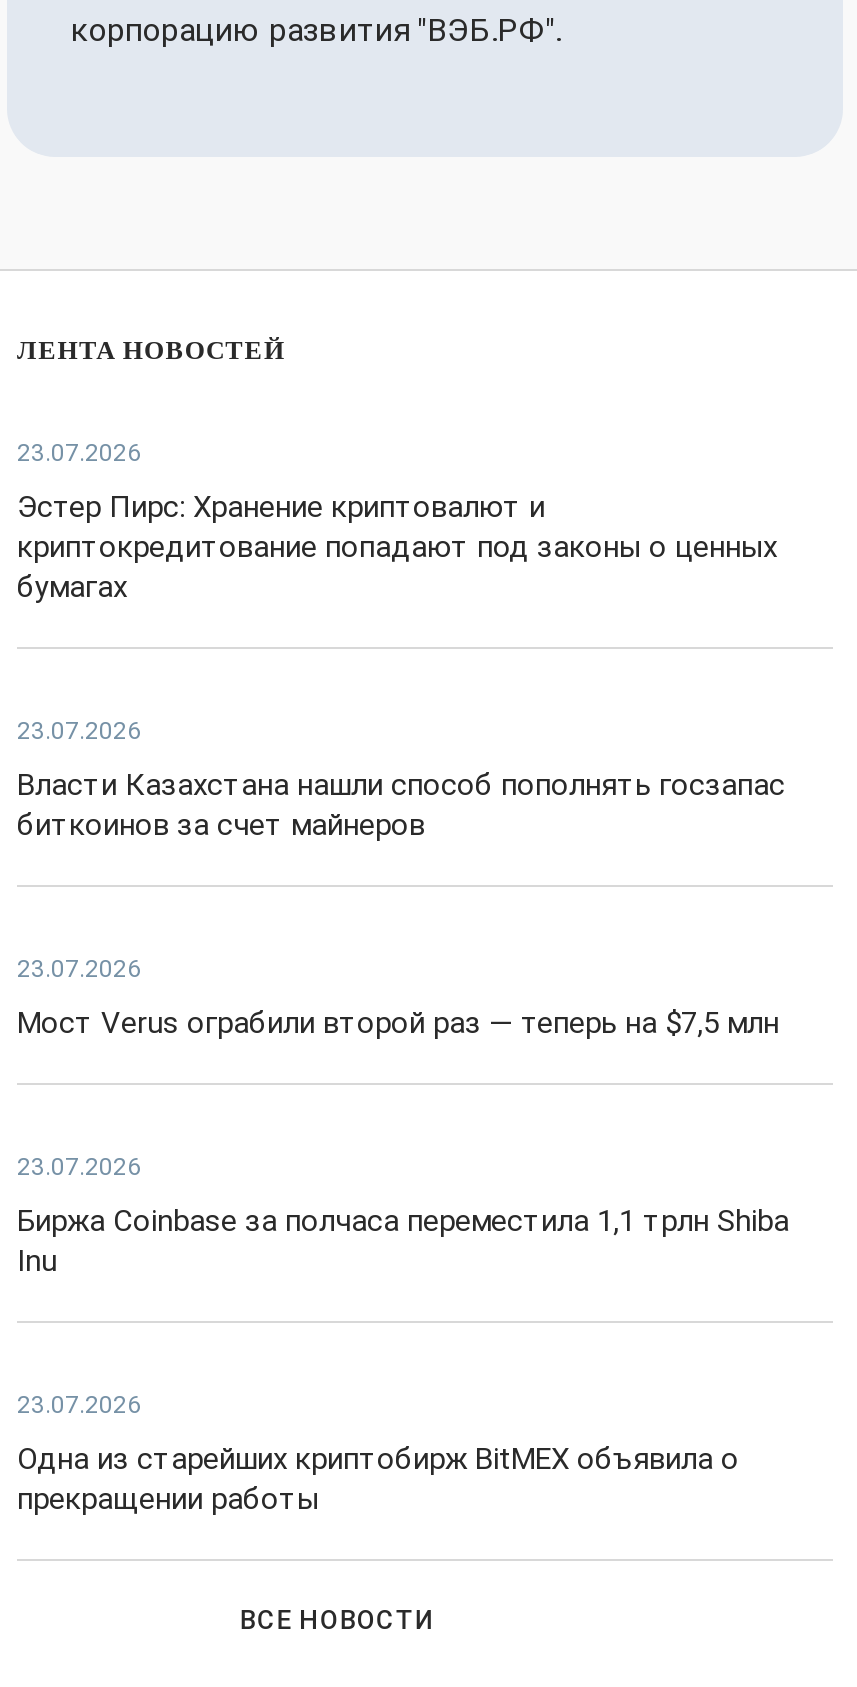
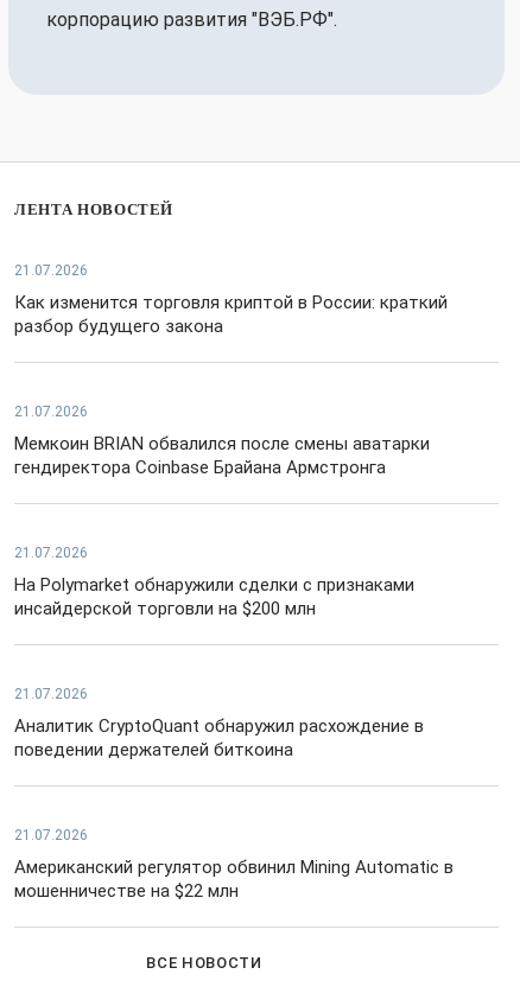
[17,439,141,467] 23.07.2026 -> [14,262,88,279] 21.07.2026
[17,489,777,605] Эстер Пирс: Хранение криптовалют и | криптокредитование попадают под законы о ценных | бумагах -> [14,292,448,337] Как изменится торговля криптой в России: краткий | разбор будущего закона
[17,717,141,745] 23.07.2026 -> [14,403,88,420] 21.07.2026
[17,767,785,843] Власти Казахстана нашли способ пополнять госзапас | биткоинов за счет майнеров -> [14,433,430,478] Мемкоин BRIAN обвалился после смены аватарки | гендиректора Coinbase Брайана Армстронга
[17,955,141,983] 23.07.2026 -> [14,544,88,561] 21.07.2026
[17,1005,779,1041] Мост Verus ограбили второй раз — теперь на $7,5 млн -> [14,574,414,619] На Polymarket обнаружили сделки с признаками | инсайдерской торговли на $200 млн
[17,1153,141,1181] 23.07.2026 -> [14,685,88,702] 21.07.2026
[17,1203,789,1279] Биржа Coinbase за полчаса переместила 1,1 трлн Shiba | Inu -> [14,715,424,760] Аналитик CryptoQuant обнаружил расхождение в | поведении держателей биткоина
[17,1391,141,1419] 23.07.2026 -> [14,827,88,843] 21.07.2026
[17,1441,739,1517] Одна из старейших криптобирж BitMEX объявила о | прекращении работы -> [14,856,454,901] Американский регулятор обвинил Mining Automatic в | мошенничестве на $22 млн

